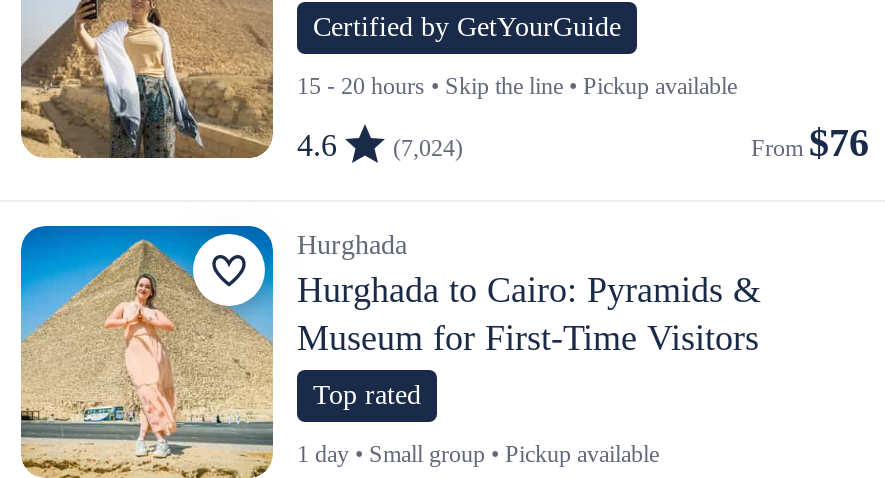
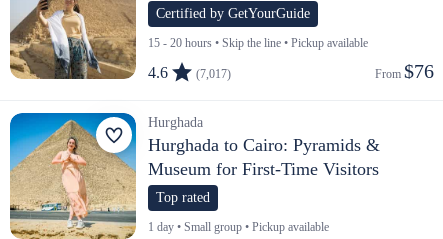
[297,128,463,162] 4.6 (7,024) -> [148,64,231,81] 4.6 (7,017)

